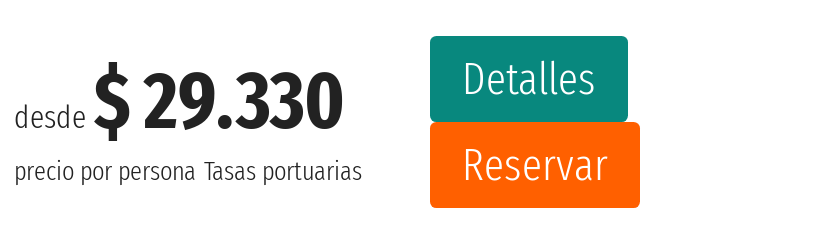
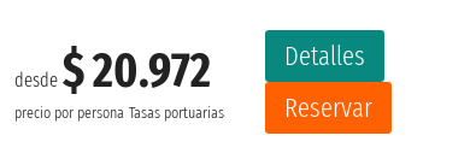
[14,55,346,151] desde$ 29.330 -> [14,42,211,100] desde$ 20.972

